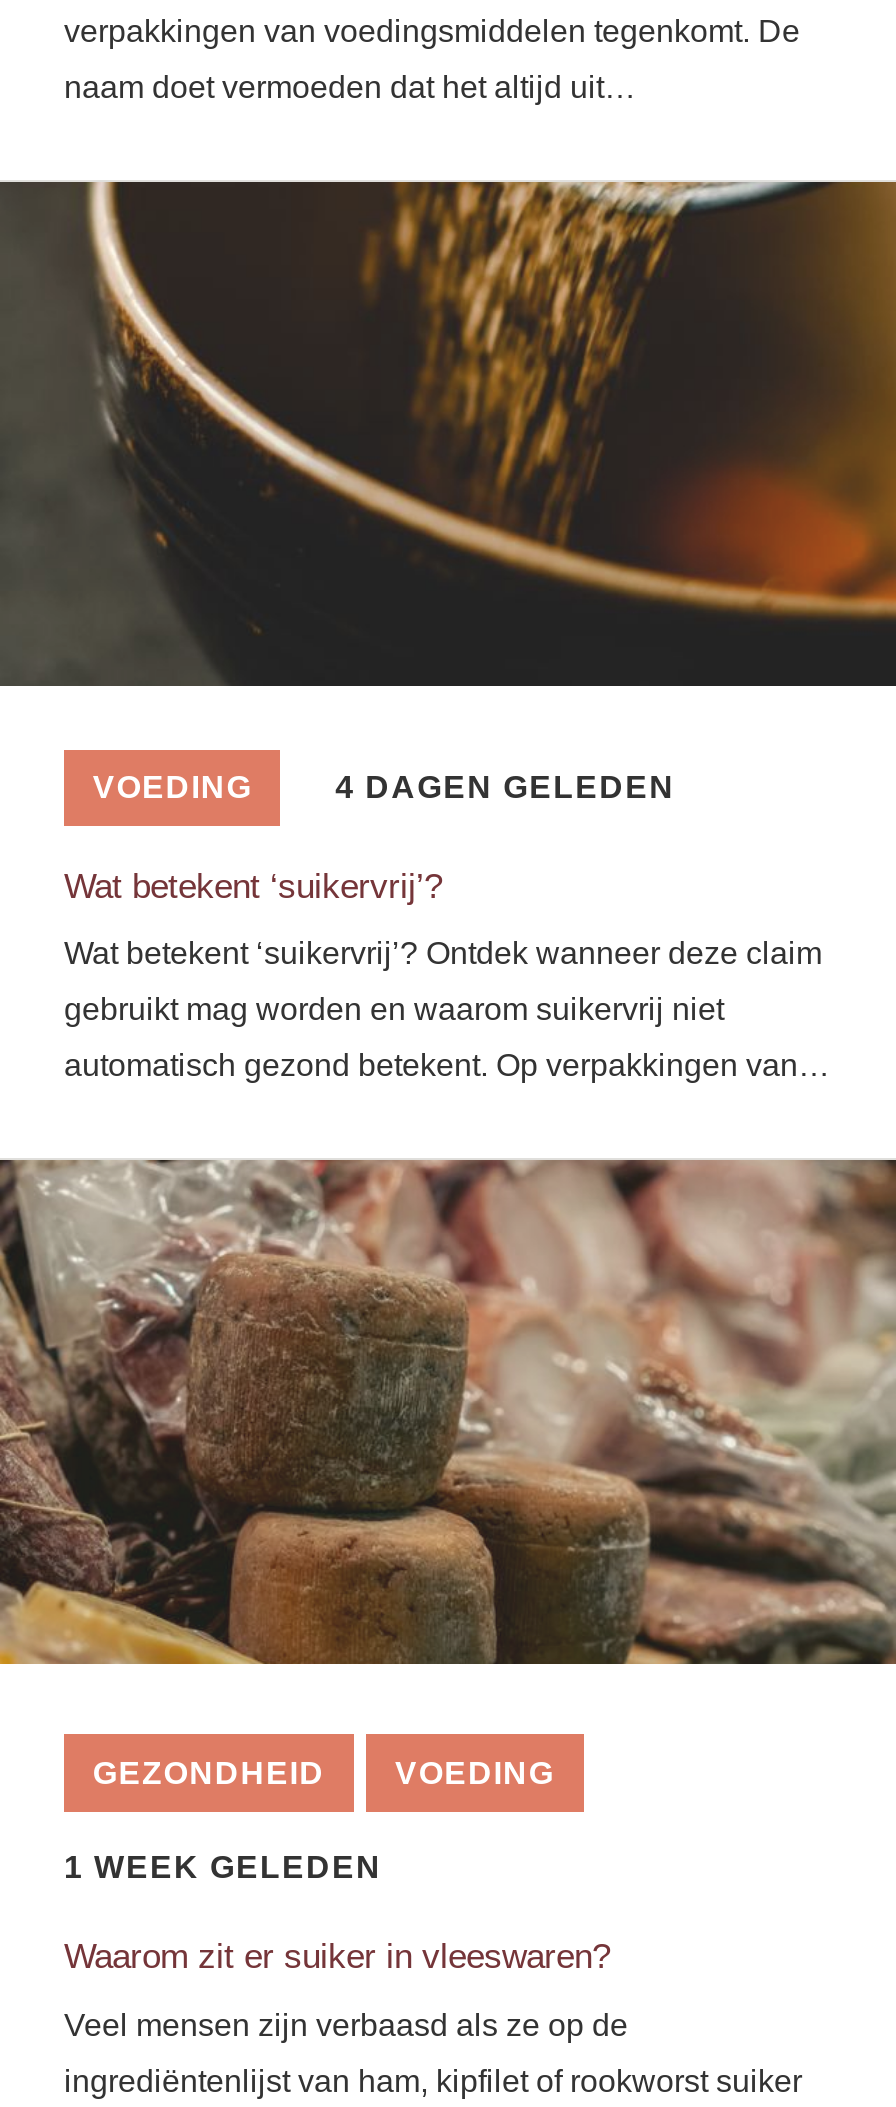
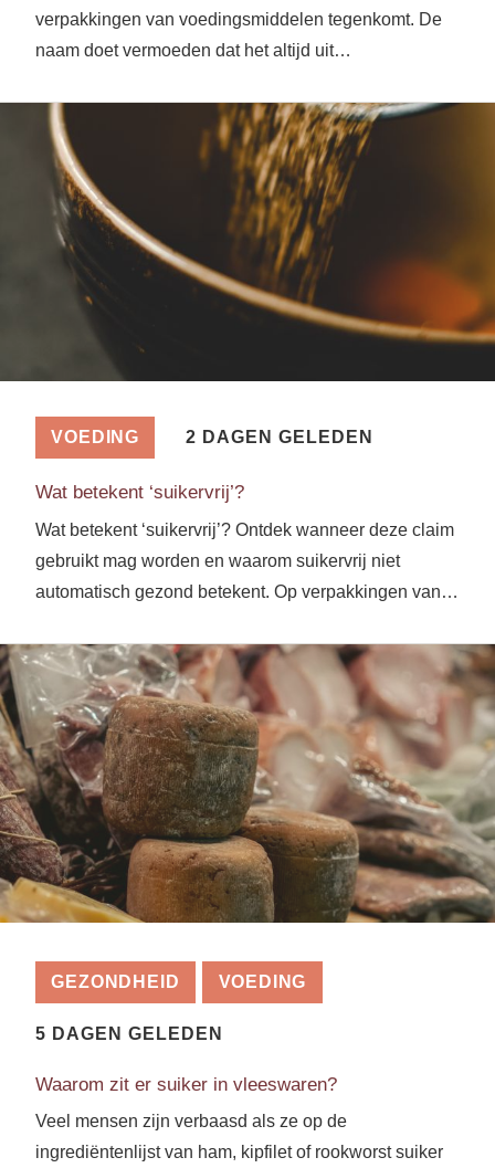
[335,770,675,804] 4 DAGEN GELEDEN -> [185,427,373,446] 2 DAGEN GELEDEN
[64,1850,382,1884] 1 WEEK GELEDEN -> [35,1025,223,1043] 5 DAGEN GELEDEN

